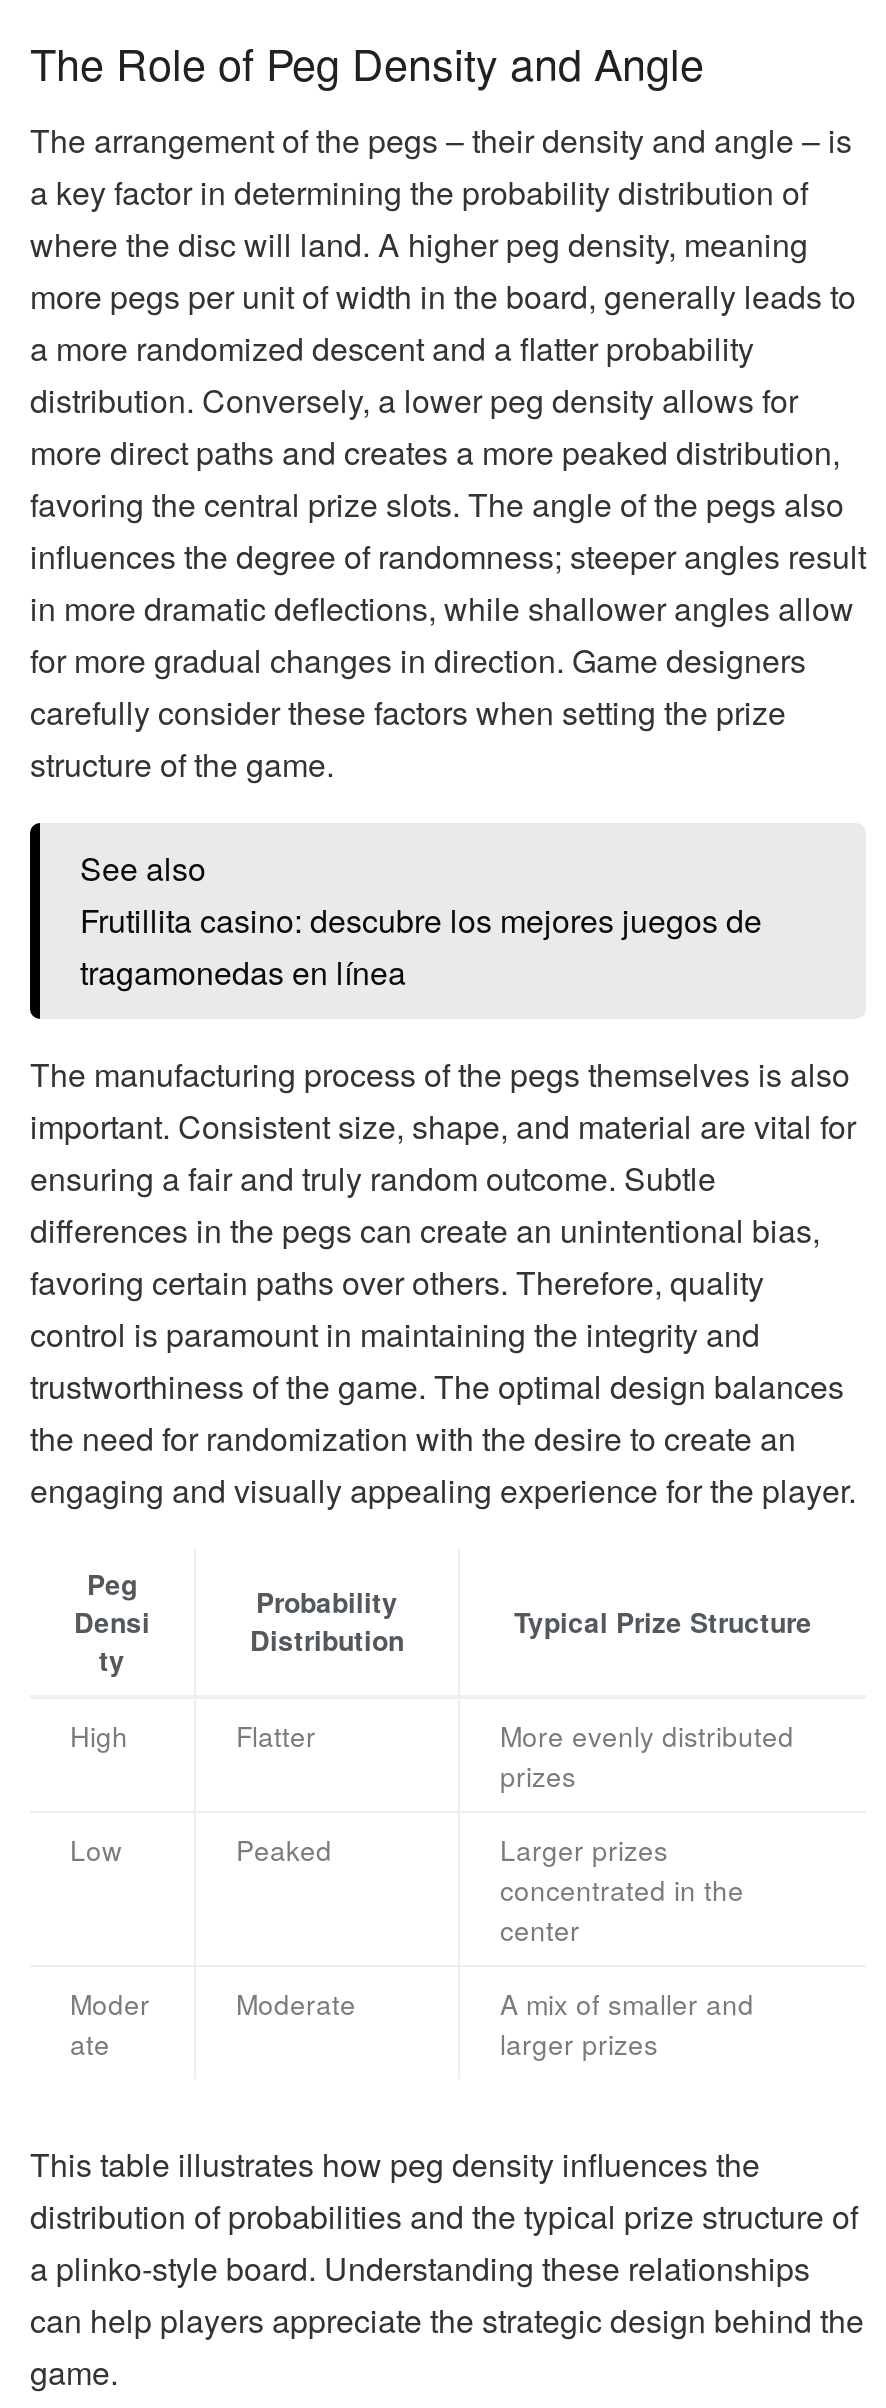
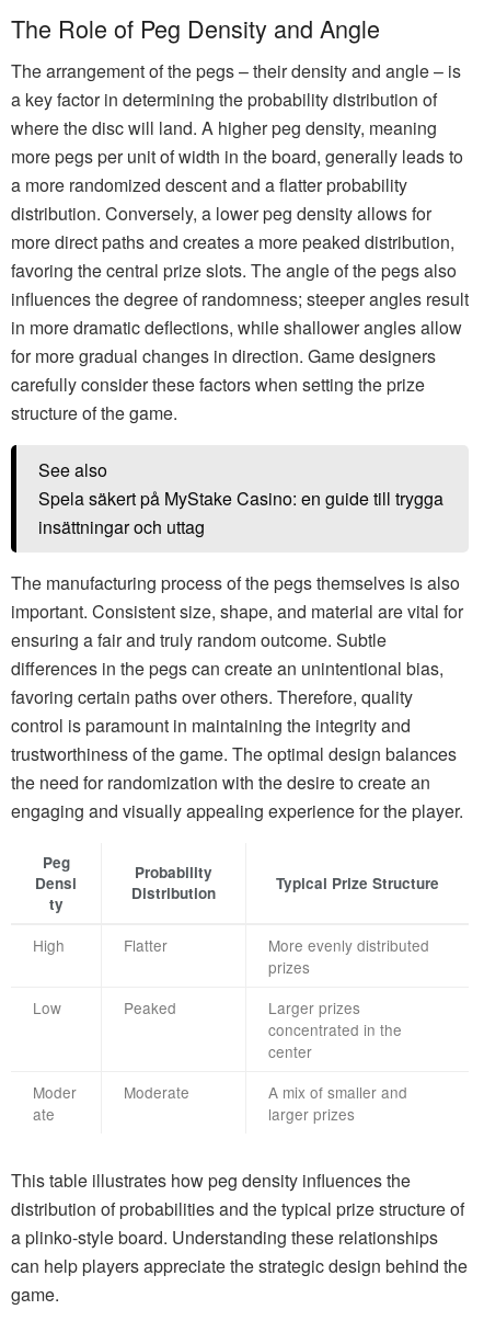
[80,897,762,995] Frutillita casino: descubre los mejores juegos de | tragamonedas en línea -> [38,486,443,539] Spela säkert på MyStake Casino: en guide till trygga | insättningar och uttag

